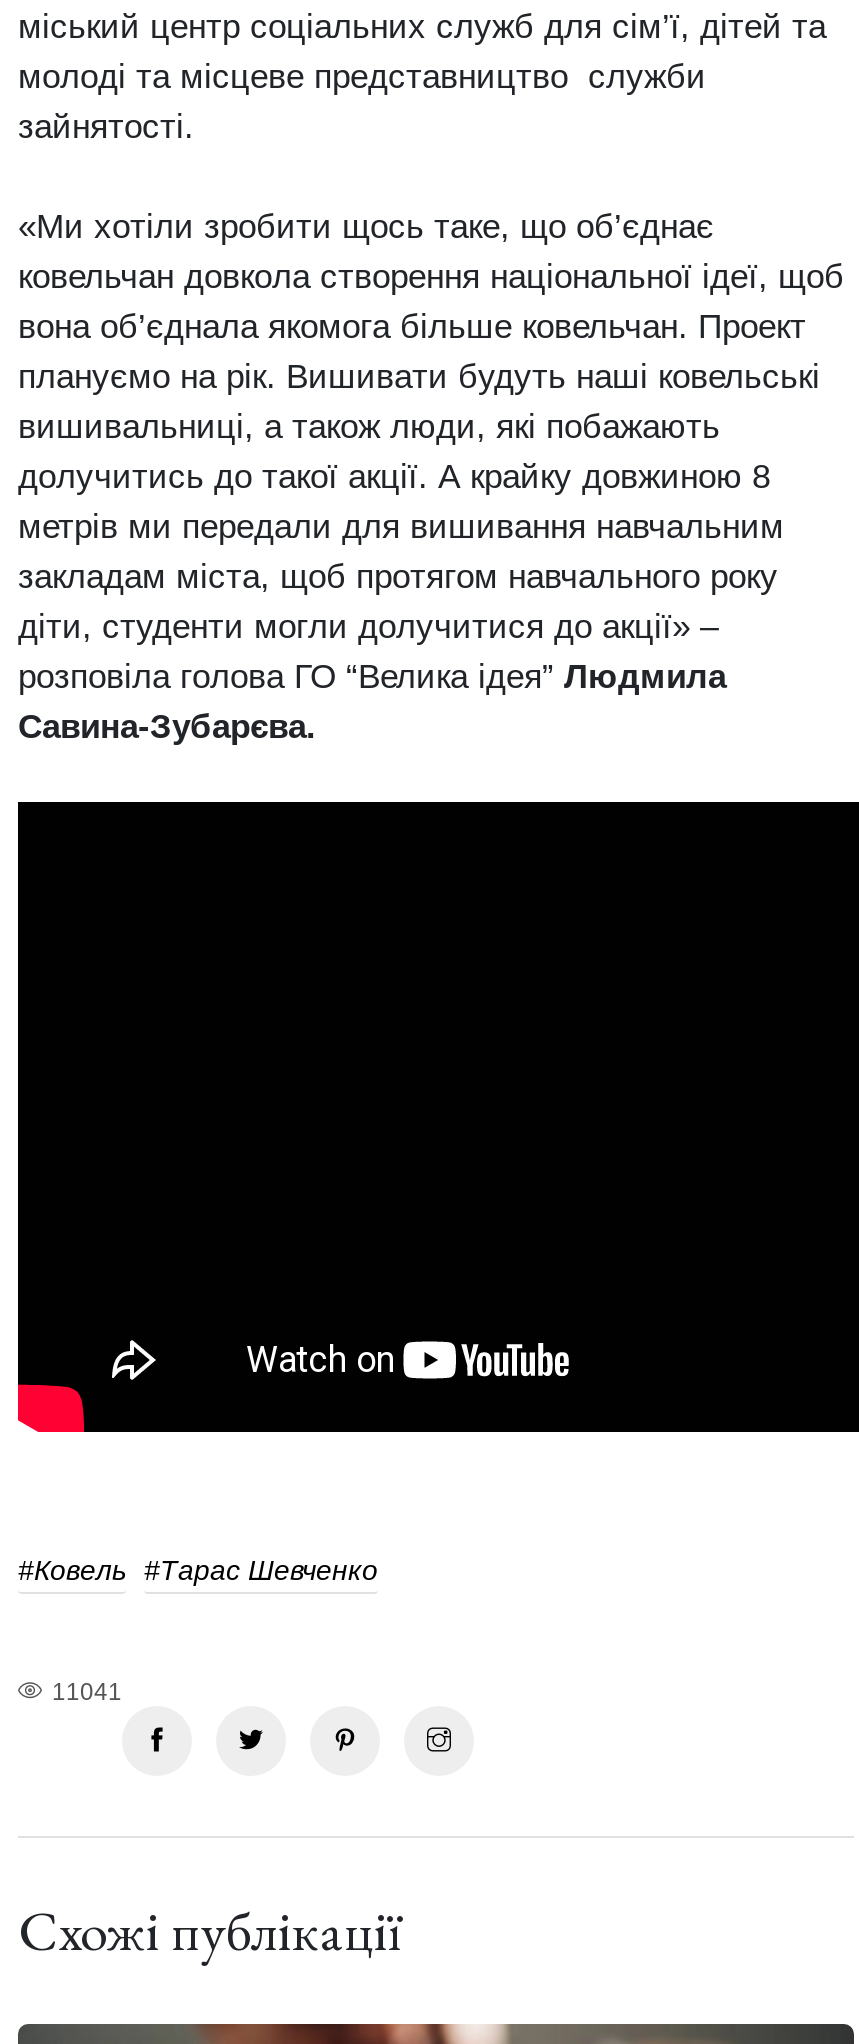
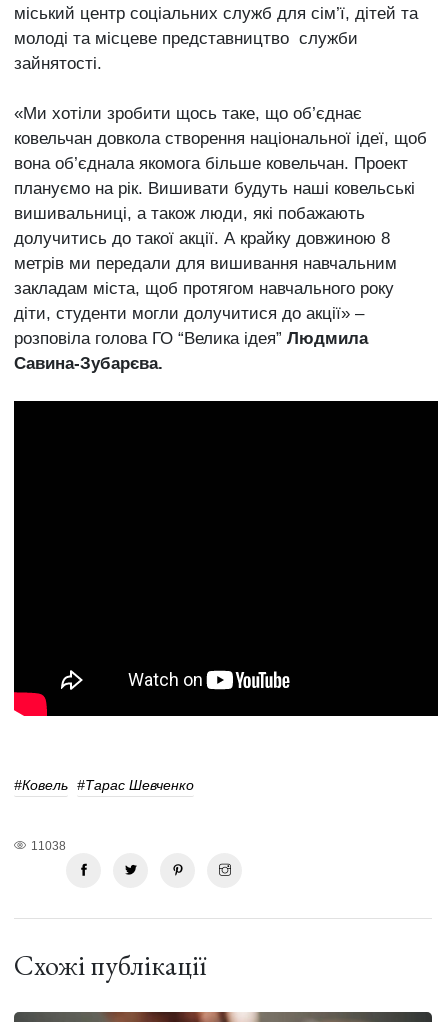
[52,1679,122,1707] 11041 -> [31,839,66,853] 11038

